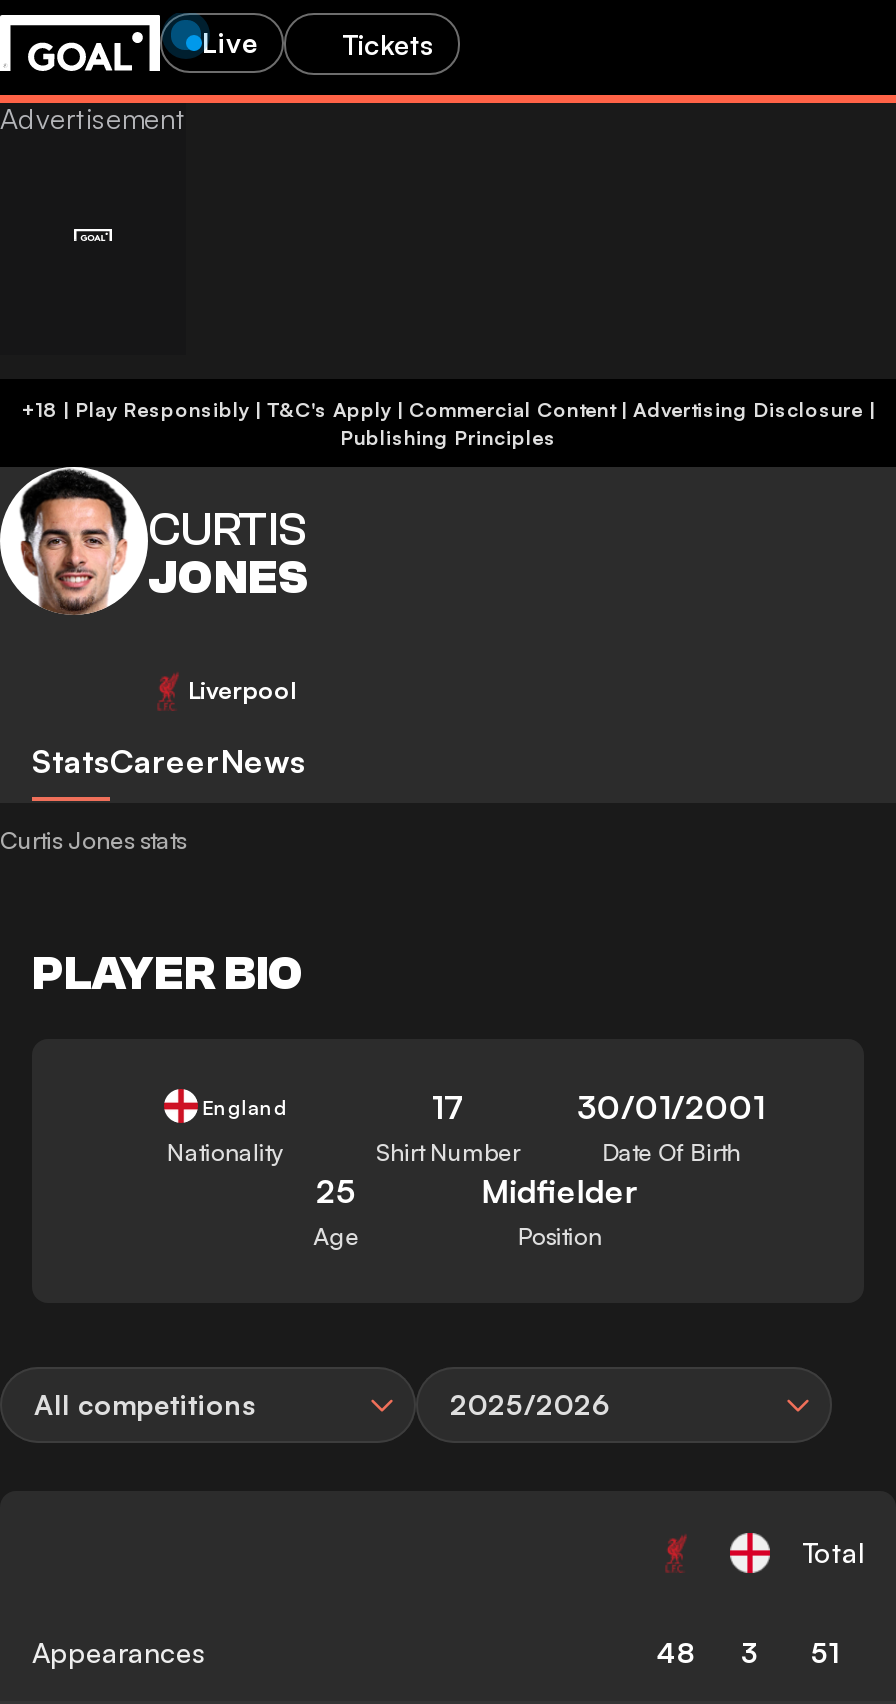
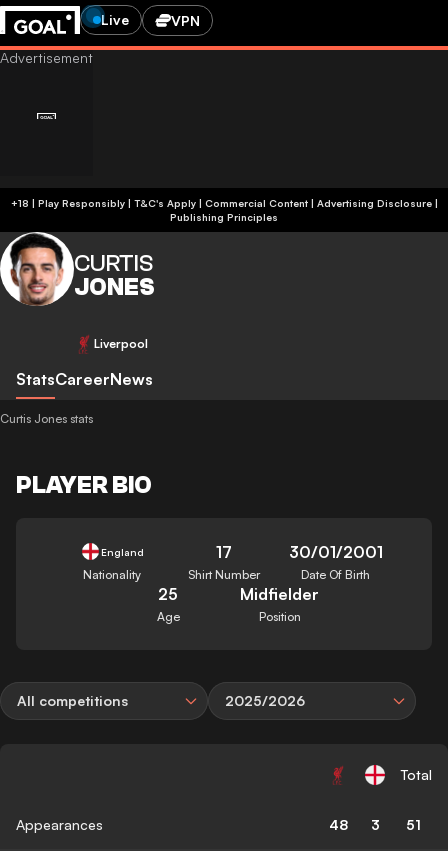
[342,26,434,60] Tickets -> [171,11,200,28] VPN

